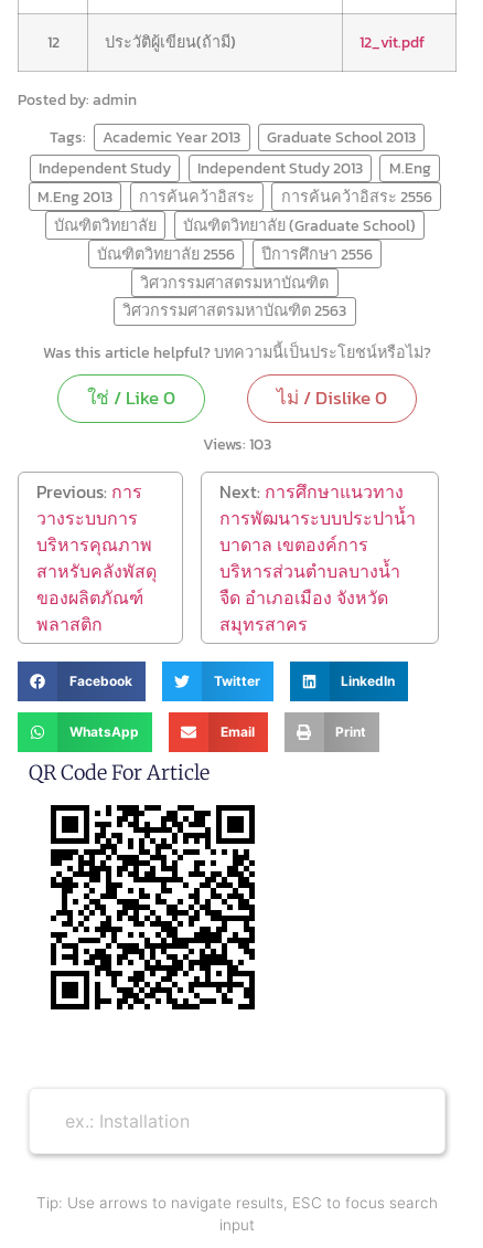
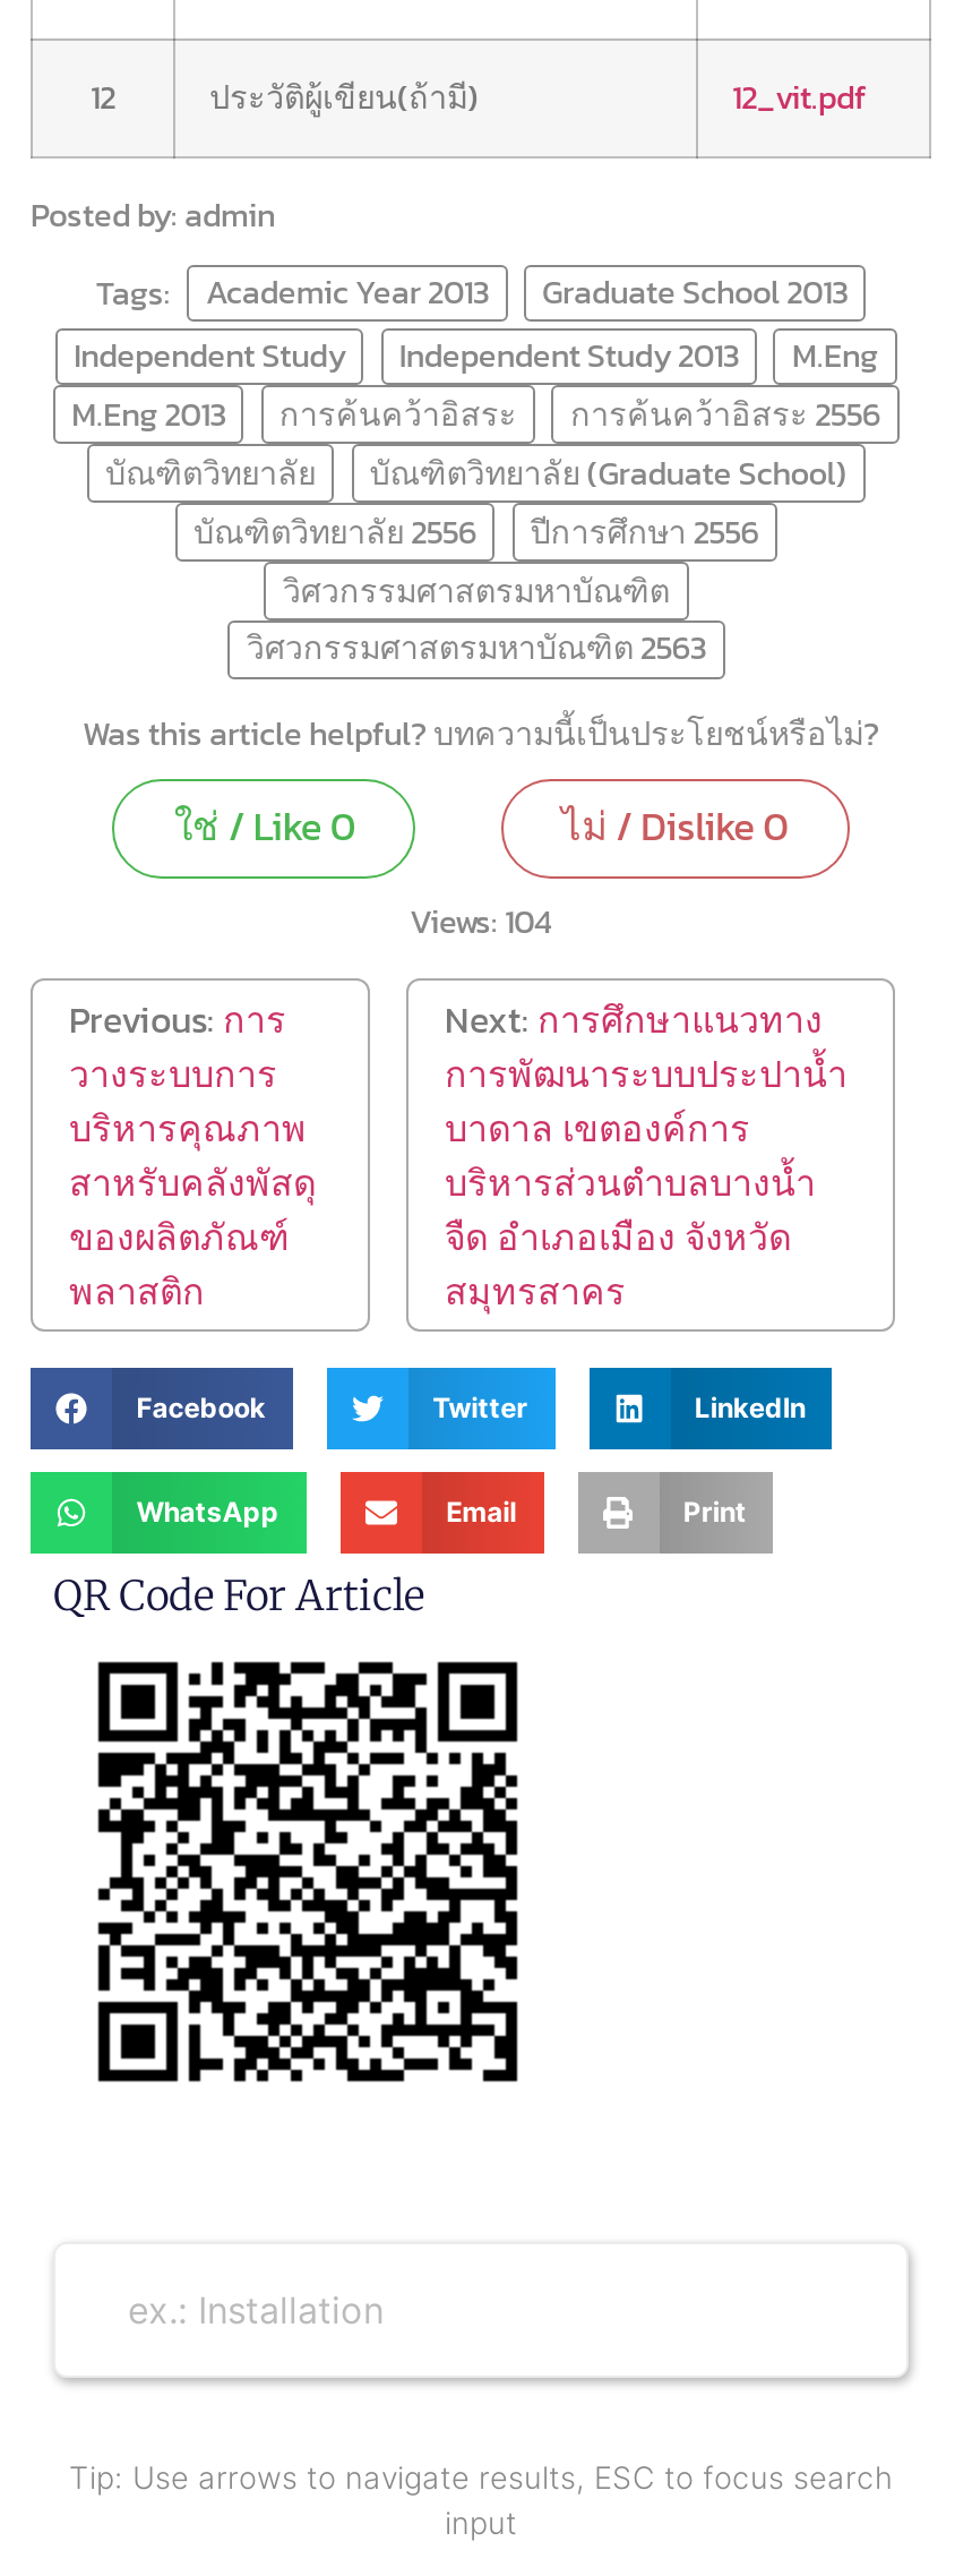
[203,431,271,456] Views: 103 -> [410,896,552,946] Views: 104

